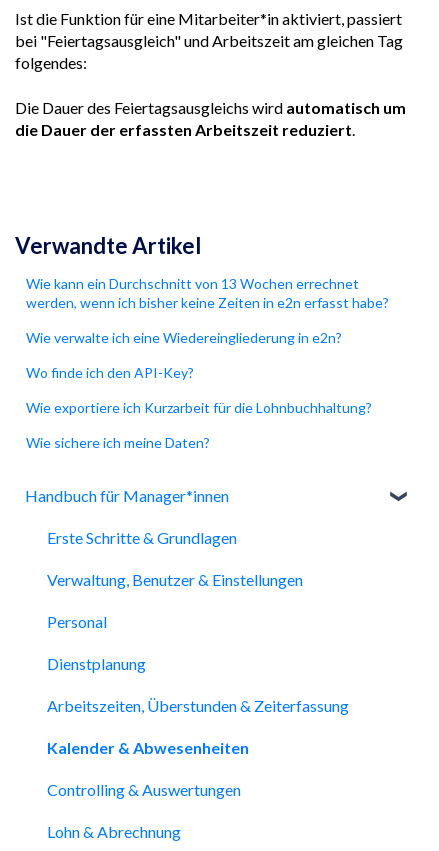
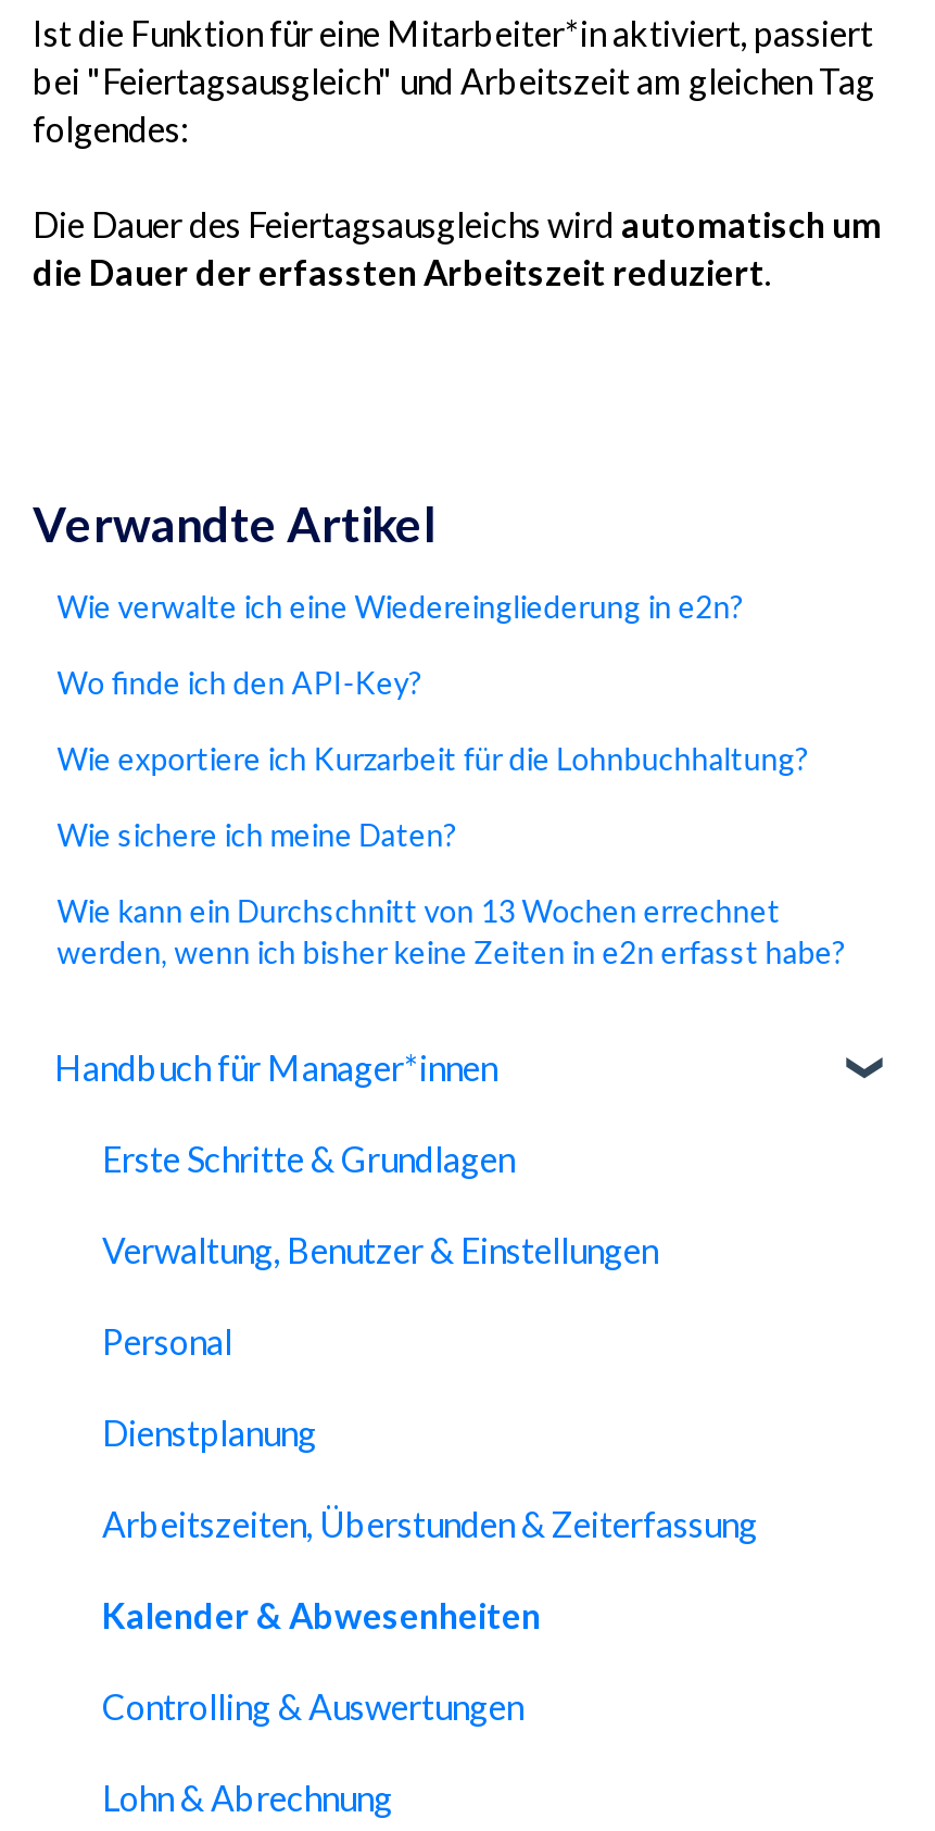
moved [26,275,389,311] -> [57,893,845,971]: Wie kann ein Durchschnitt von 13 Wochen errechnet | werden, wenn ich bisher keine Zeiten in e2n erfasst habe?
moved [26,329,372,451] -> [57,588,808,853]: Wie verwalte ich eine Wiedereingliederung in e2n? | Wo finde ich den API-Key? | Wie exportiere ich Kurzarbeit für die Lohnbuchhaltung? | Wie sichere ich meine Daten?

